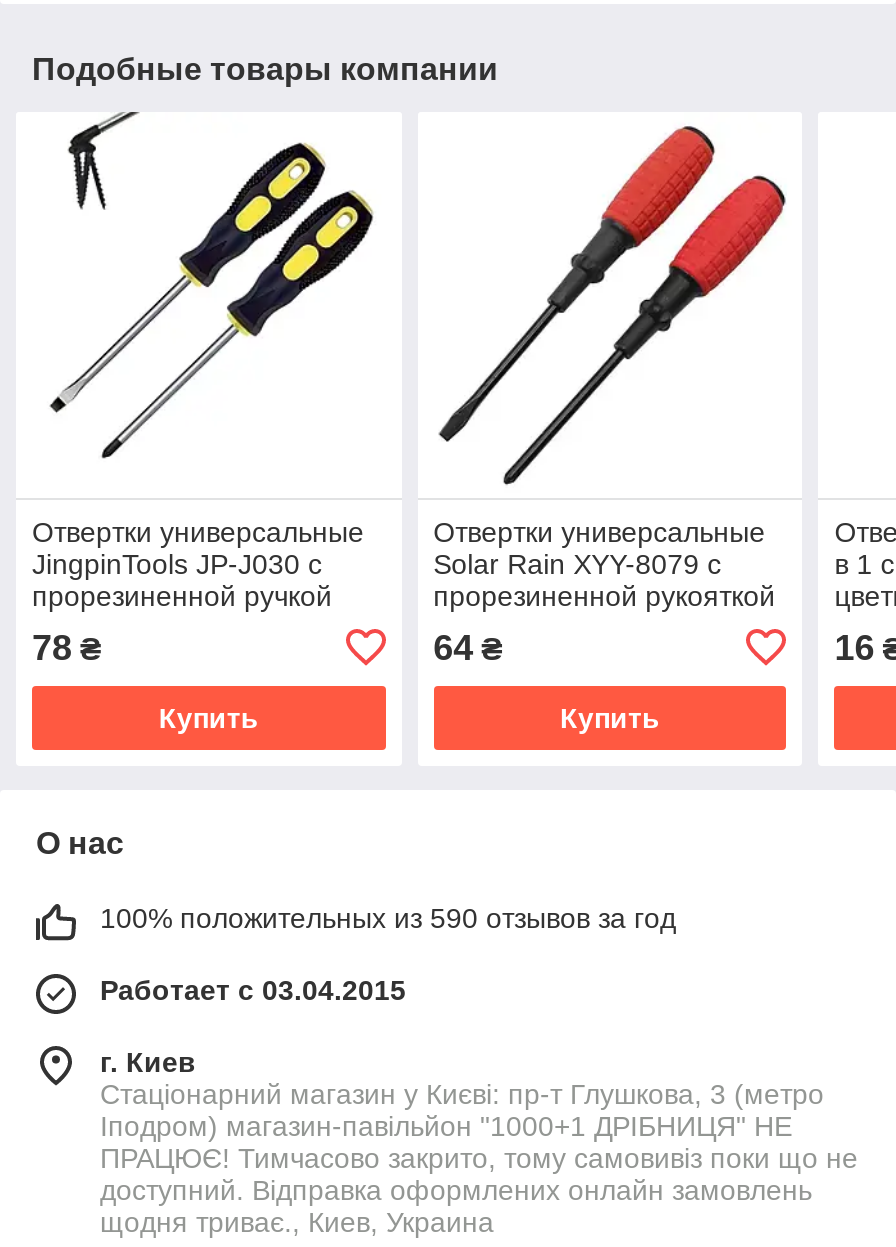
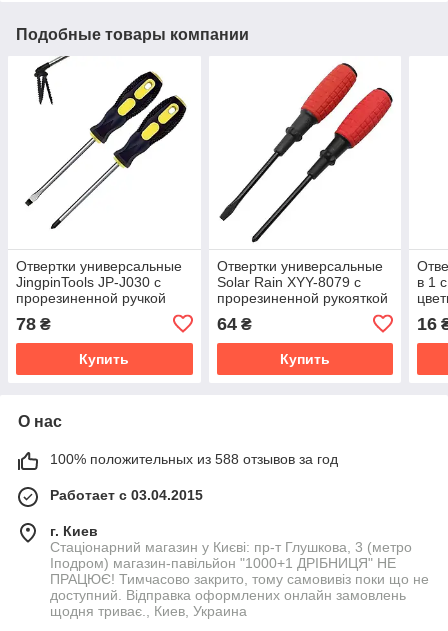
[100,902,676,934] 100% положительных из 590 отзывов за год -> [50,451,338,467] 100% положительных из 588 отзывов за год

